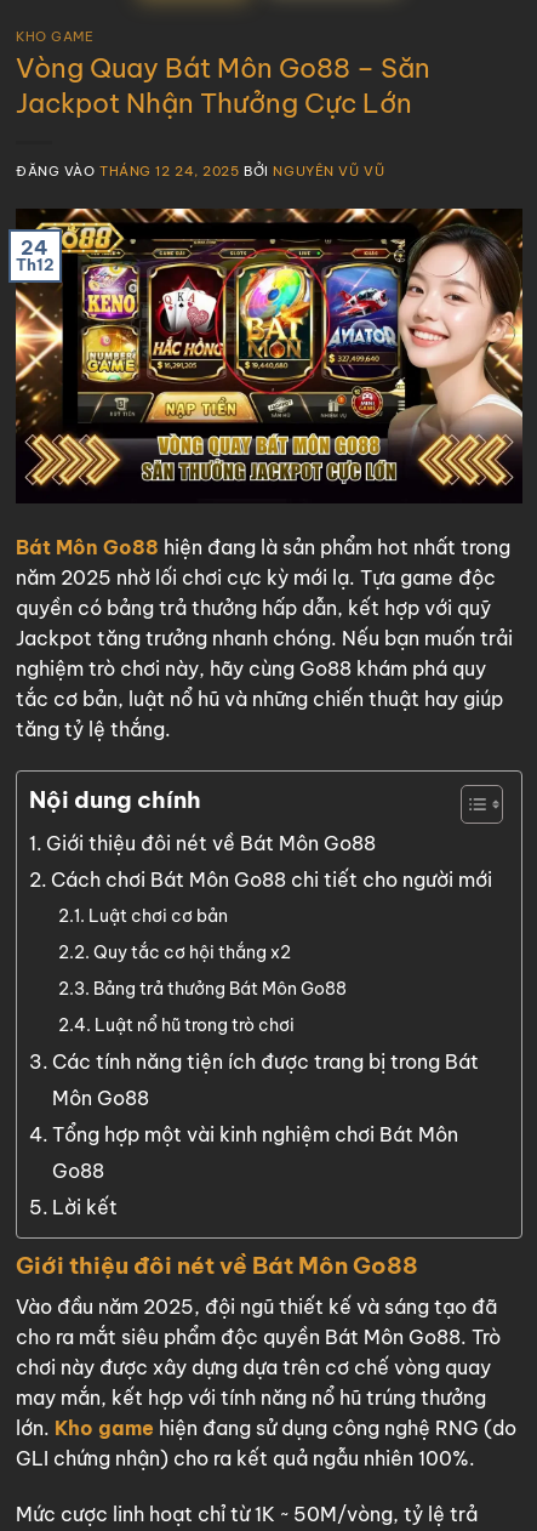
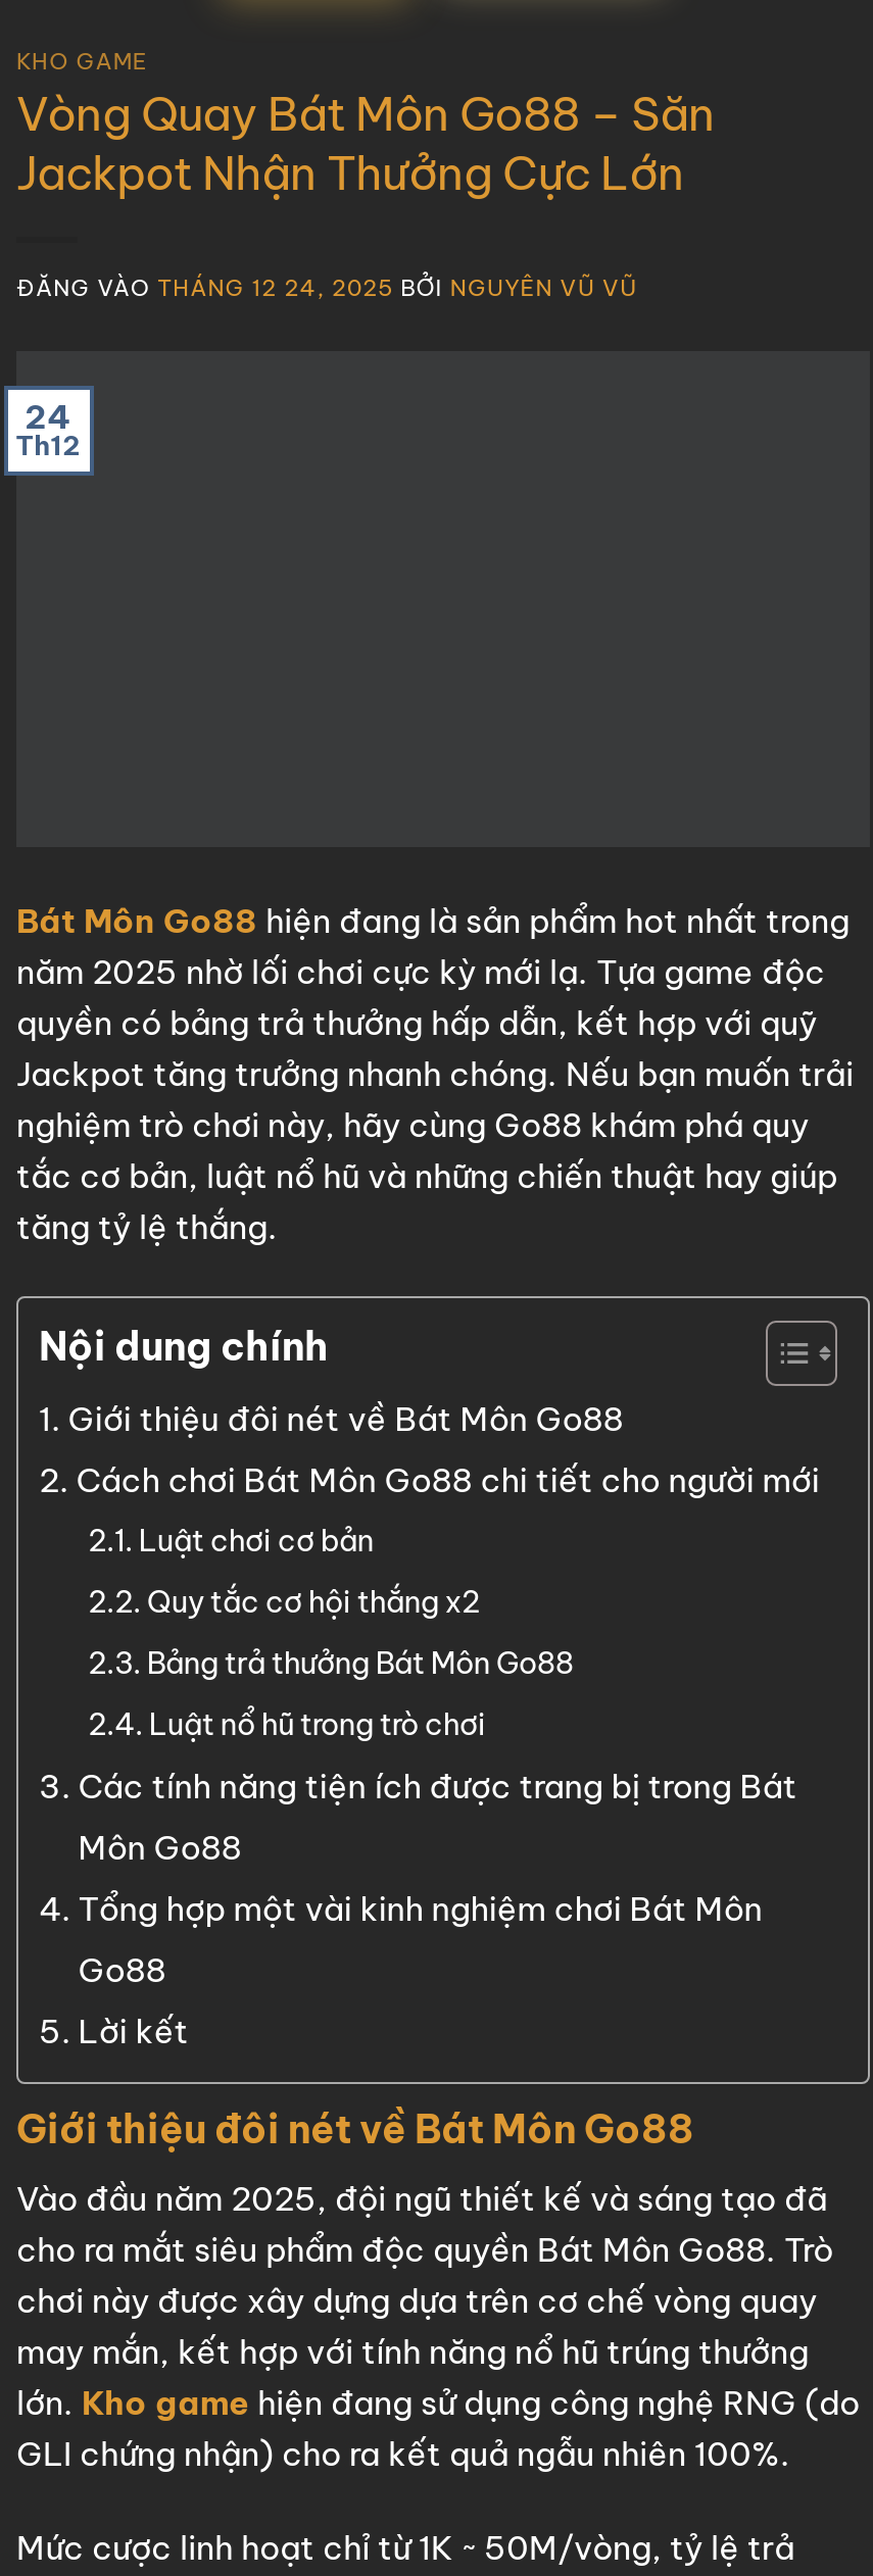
[15,207,524,503] [image] -> none

